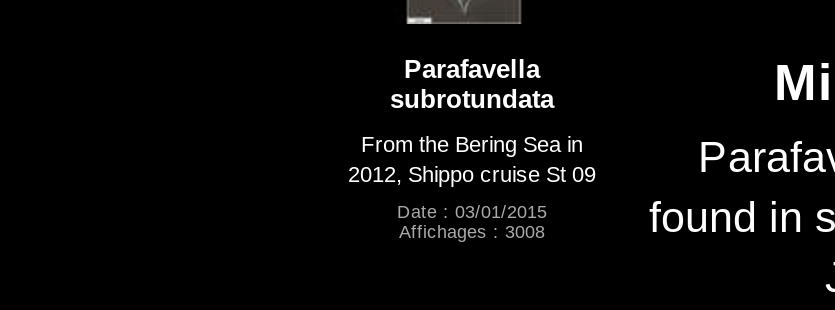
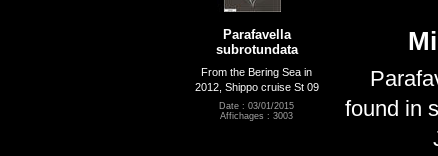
[399,223,545,243] Affichages : 3008 -> [220,111,293,121] Affichages : 3003

